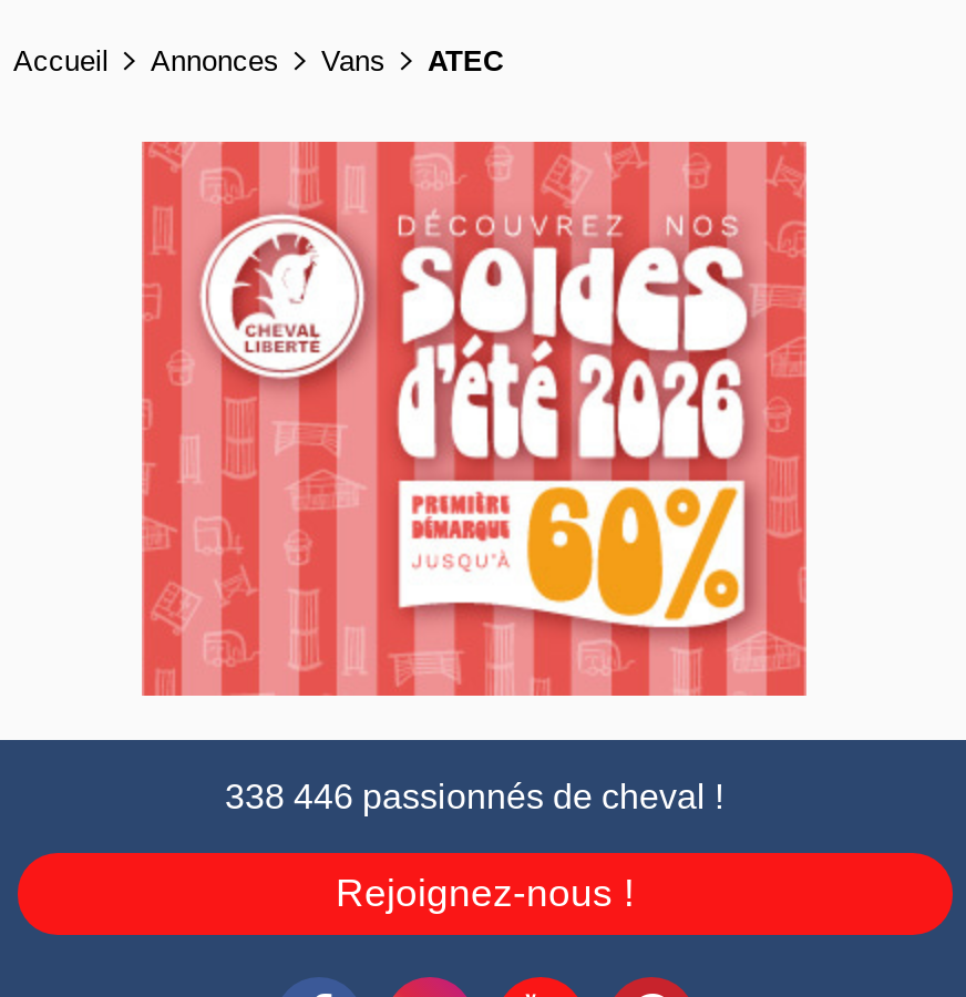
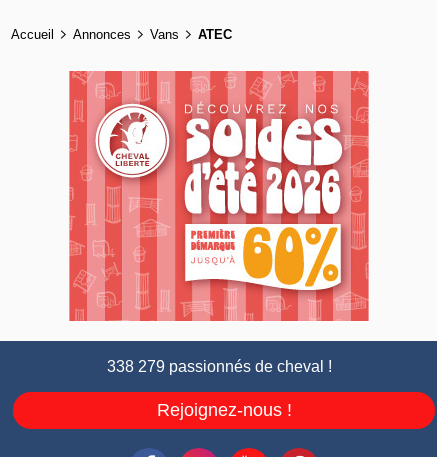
[225,777,723,814] 338 446 passionnés de cheval ! -> [106,358,331,375] 338 279 passionnés de cheval !

